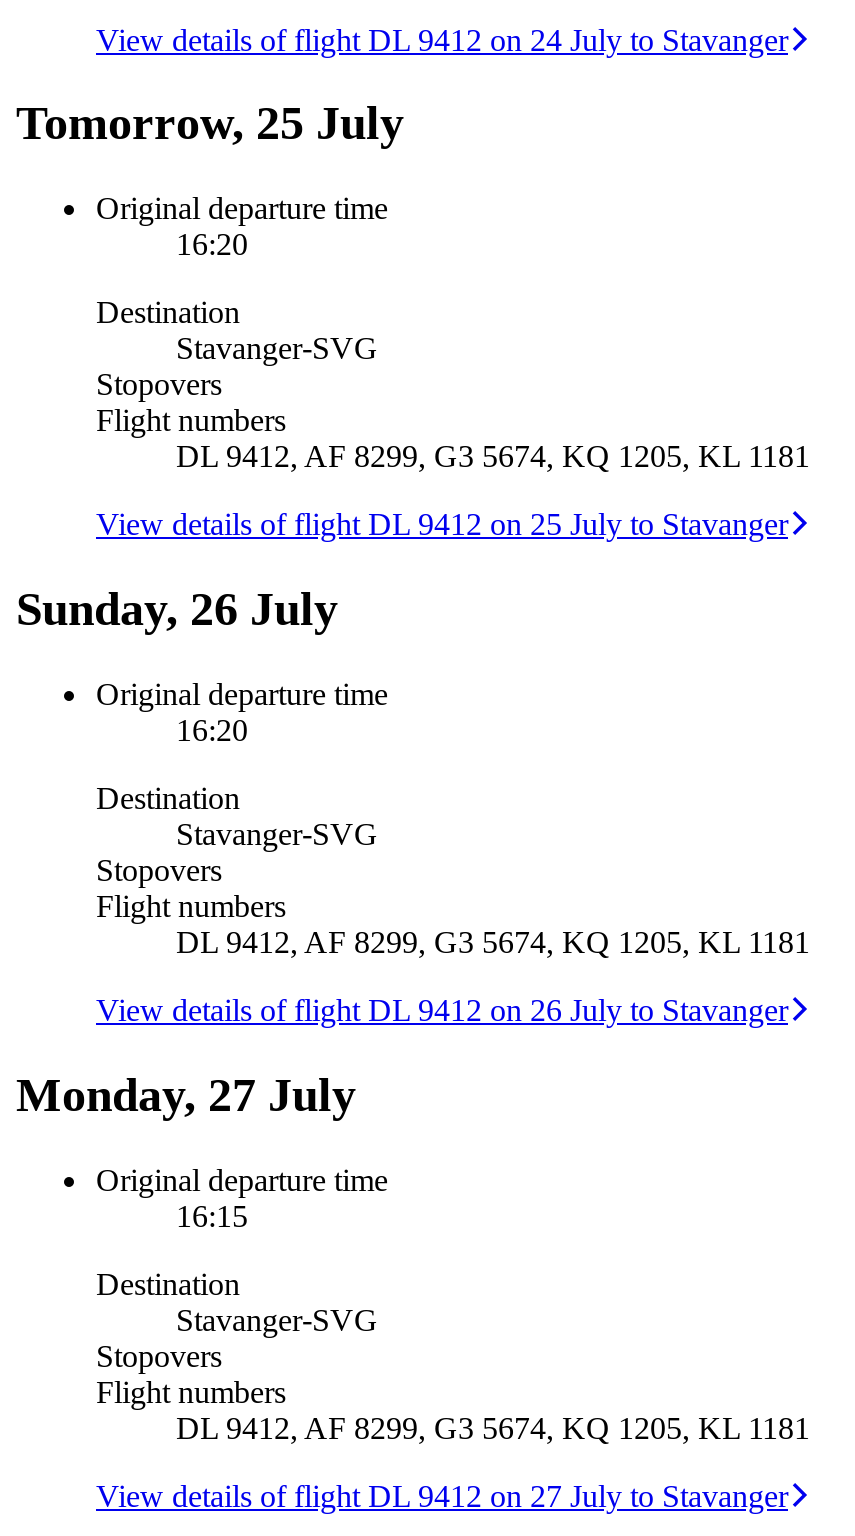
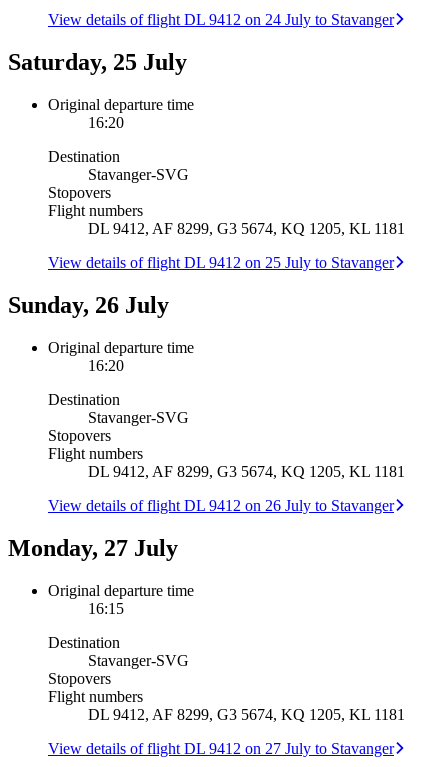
[16,98,404,150] Tomorrow, 25 July -> [8,49,187,75] Saturday, 25 July

